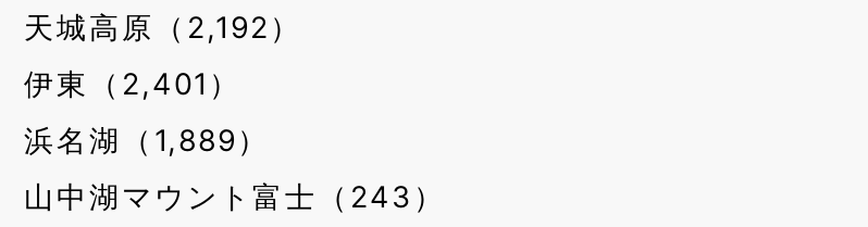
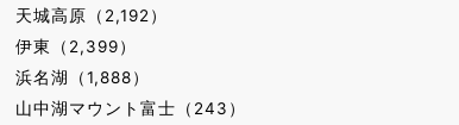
[24,67,241,101] 伊東（2,401） -> [15,37,137,56] 伊東（2,399）
[24,123,270,158] 浜名湖（1,889） -> [15,68,150,87] 浜名湖（1,888）

